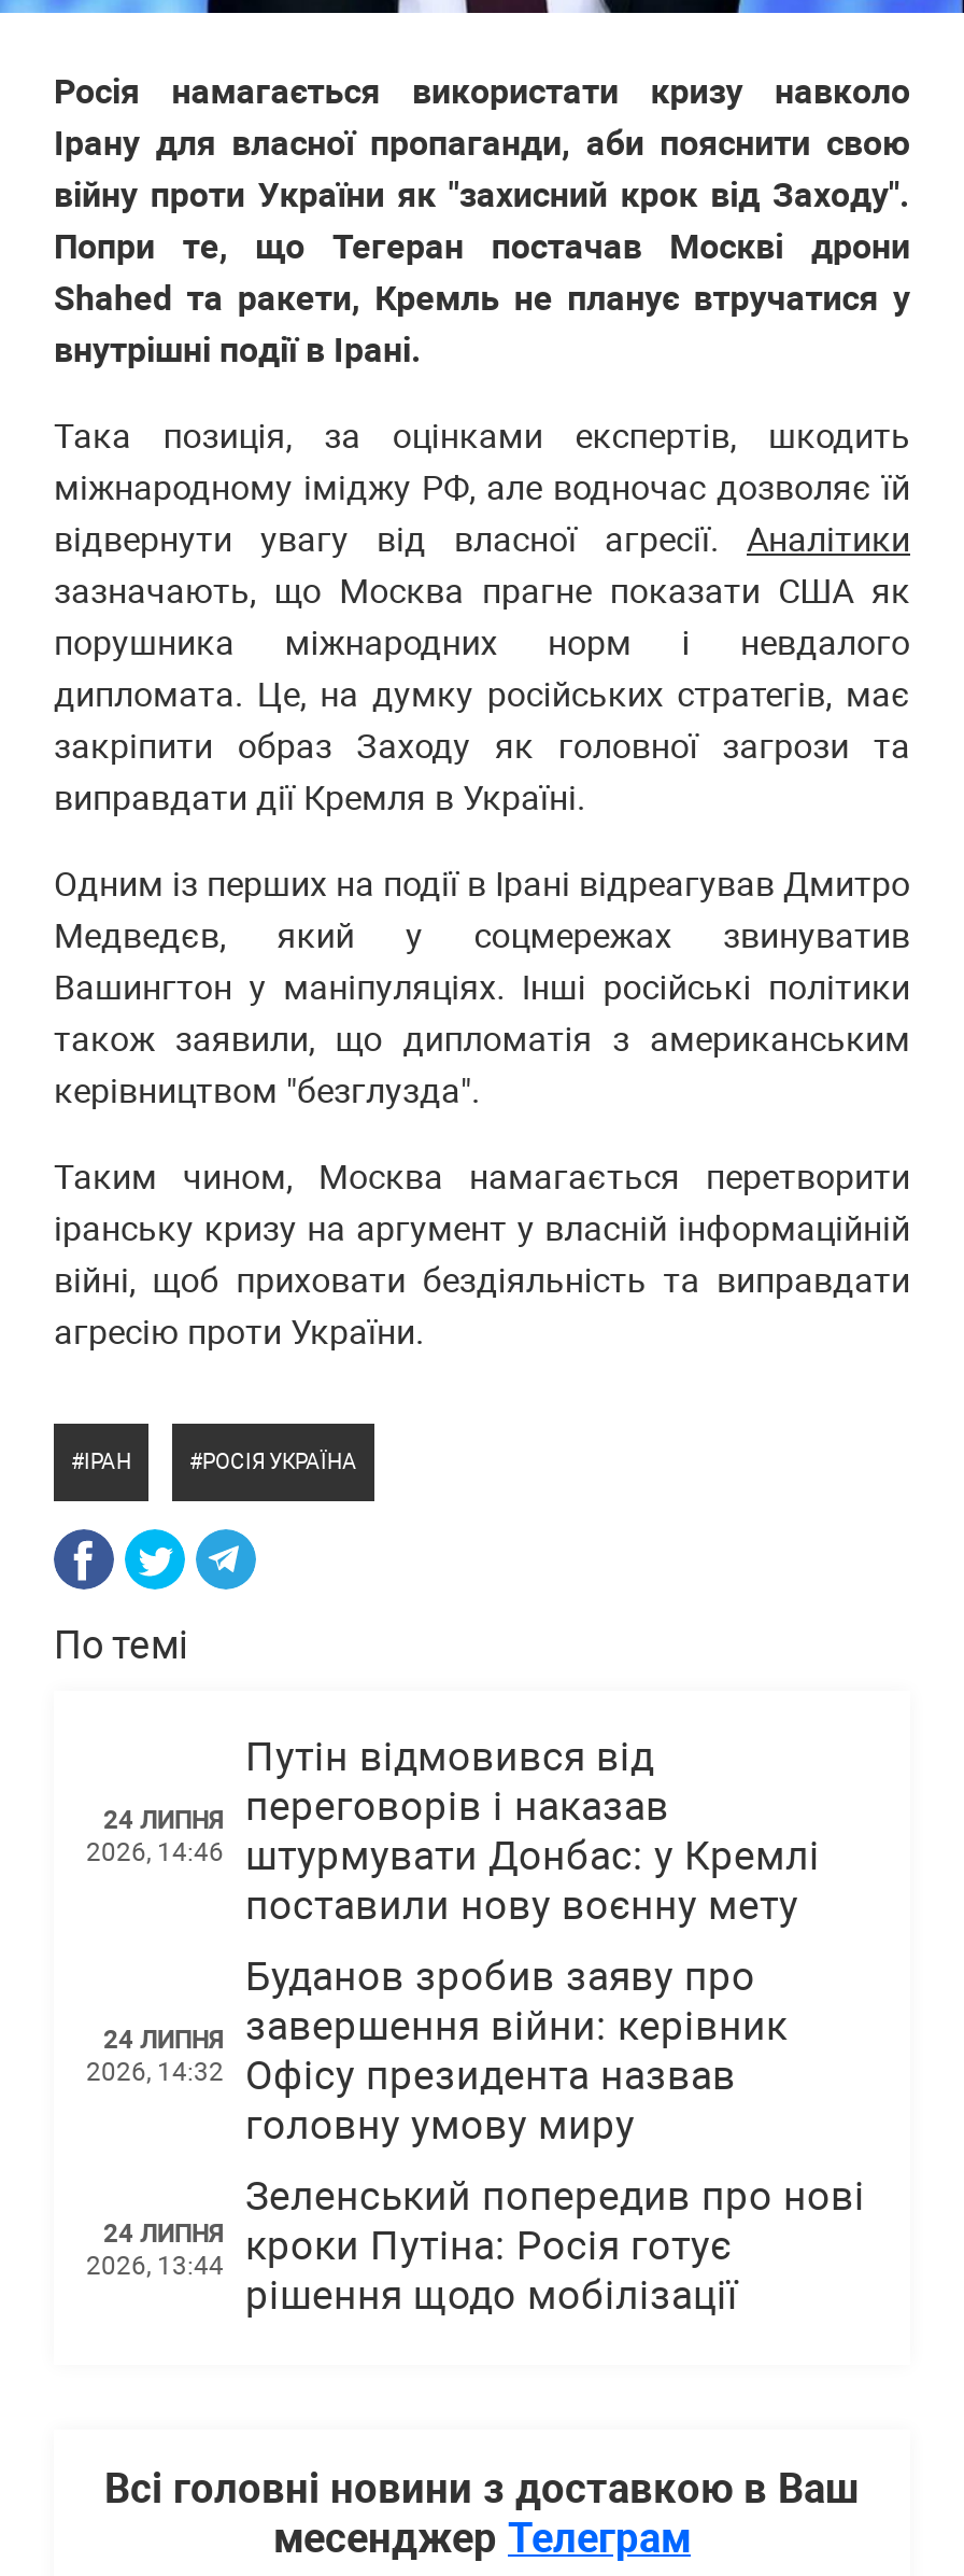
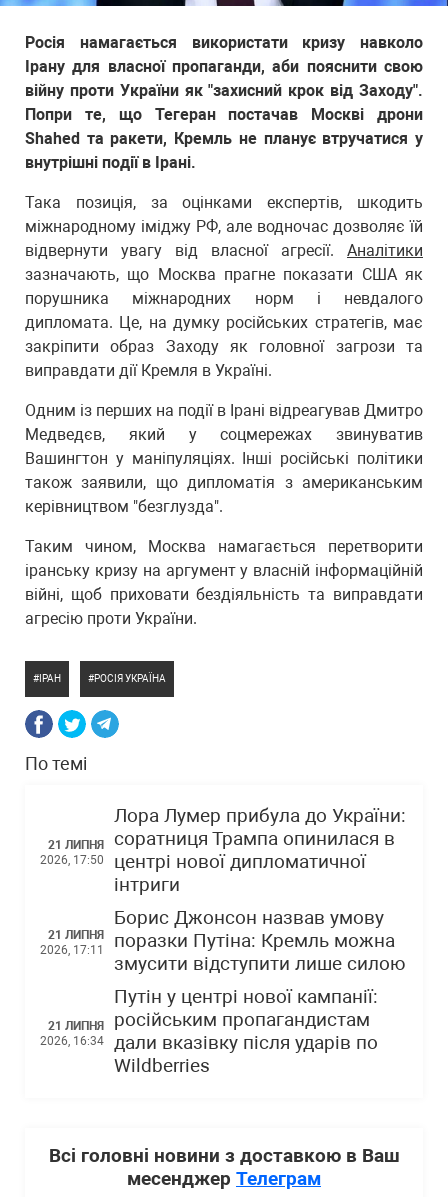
[245,1734,820,1930] Путін відмовився від | переговорів і наказав | штурмувати Донбас: у Кремлі | поставили нову воєнну мету -> [114,805,406,896] Лора Лумер прибула до України: | соратниця Трампа опинилася в | центрі нової дипломатичної | інтриги
[86,1804,224,1866] 24 ЛИПНЯ | 2026, 14:46 -> [40,837,104,866] 21 ЛИПНЯ | 2026, 17:50
[245,1954,788,2150] Буданов зробив заяву про | завершення війни: керівник | Офісу президента назвав | головну умову миру -> [114,907,406,975] Борис Джонсон назвав умову | поразки Путіна: Кремль можна | змусити відступити лише силою
[86,2024,224,2086] 24 ЛИПНЯ | 2026, 14:32 -> [40,928,104,957] 21 ЛИПНЯ | 2026, 17:11
[245,2173,865,2320] Зеленський попередив про нові | кроки Путіна: Росія готує | рішення щодо мобілізації -> [114,986,378,1077] Путін у центрі нової кампанії: | російським пропагандистам | дали вказівку після ударів по | Wildberries
[86,2218,224,2281] 24 ЛИПНЯ | 2026, 13:44 -> [40,1018,104,1047] 21 ЛИПНЯ | 2026, 16:34

